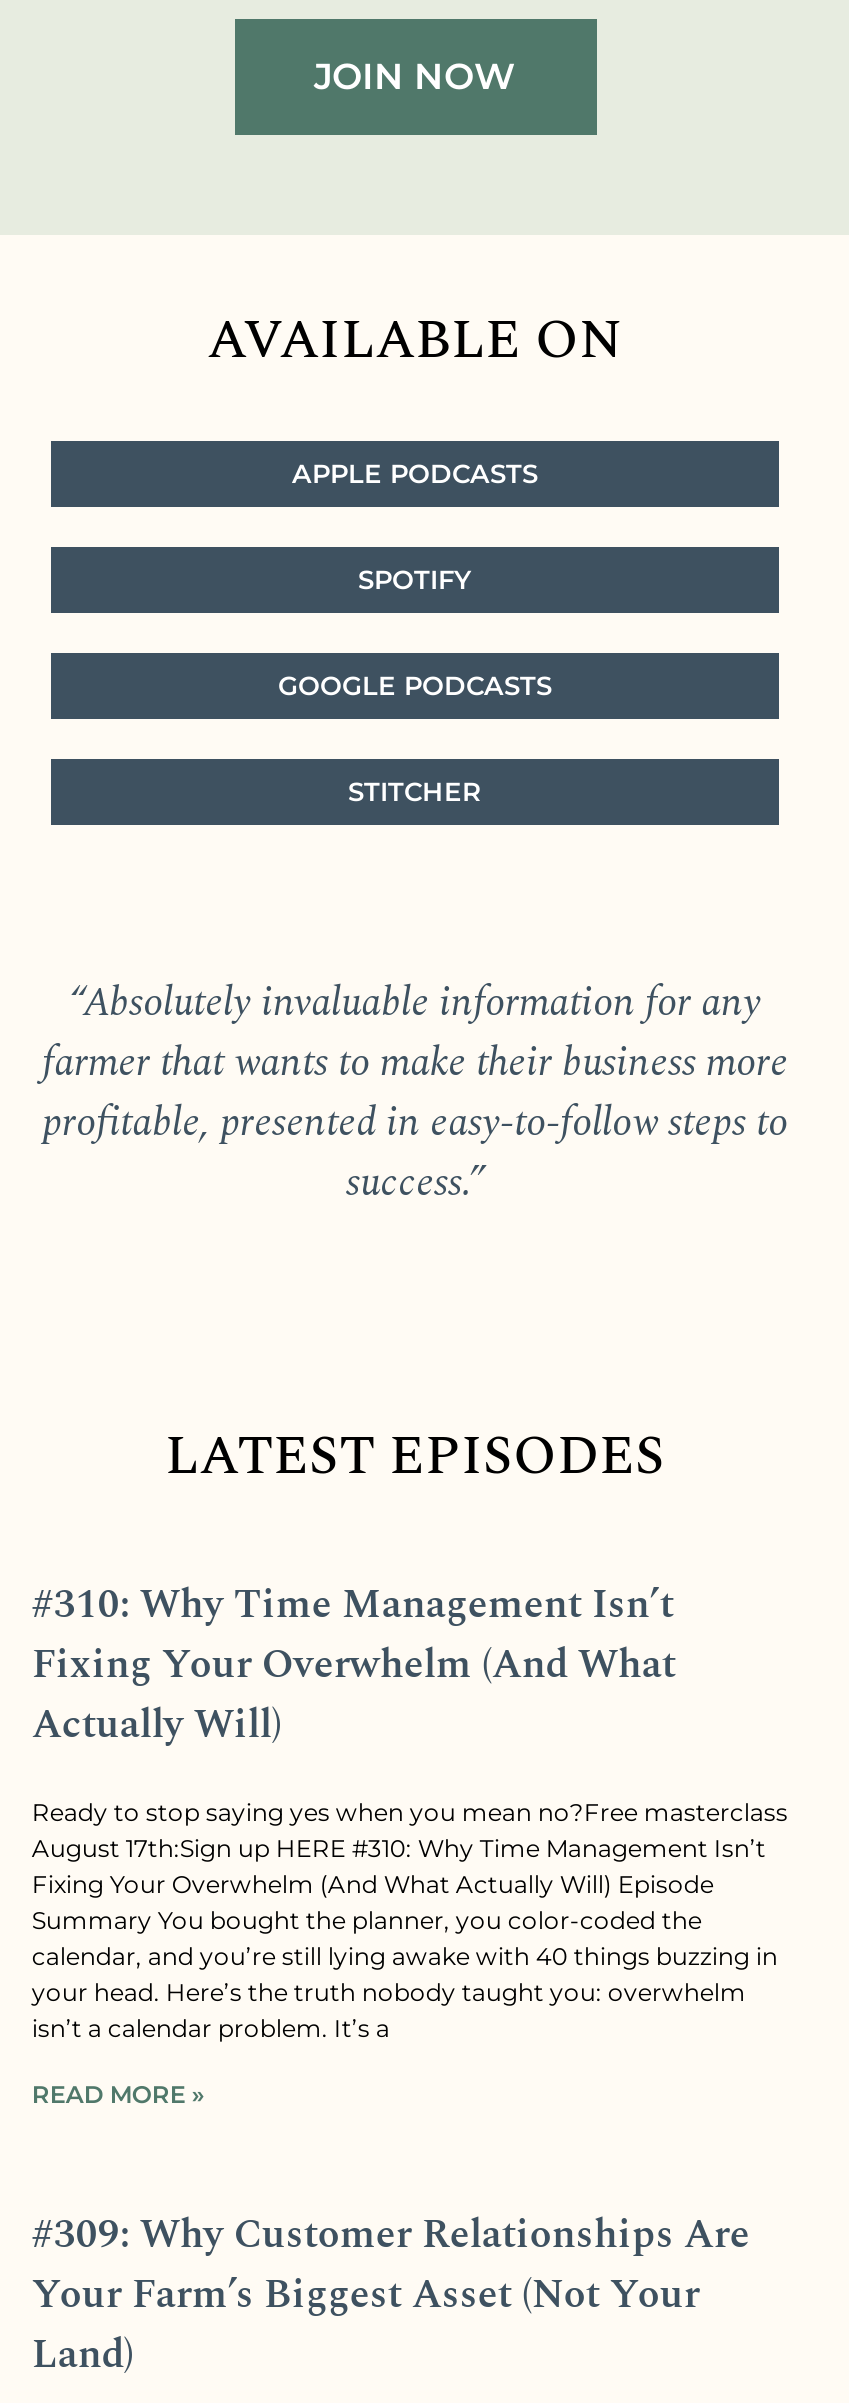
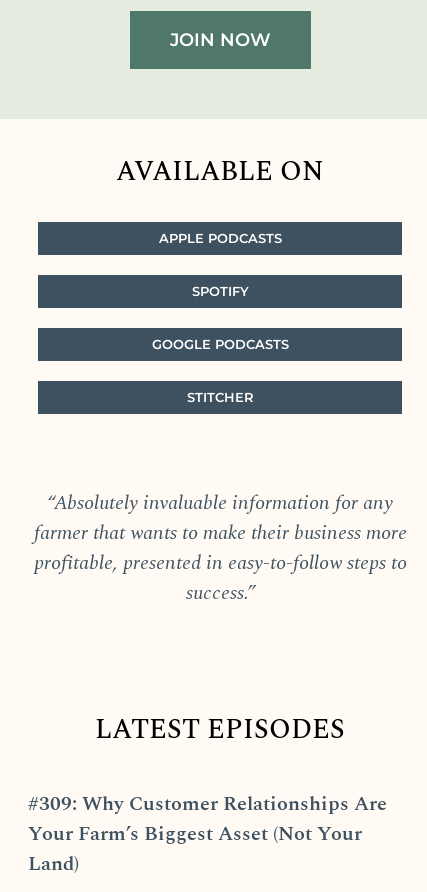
[32,1575,788,2109] #310: Why Time Management Isn’t | Fixing Your Overwhelm (And What | Actually Will) | Ready to stop saying yes when you mean no?Free masterclass | August 17th:Sign up HERE #310: Why Time Management Isn’t | Fixing Your Overwhelm (And What Actually Will) Episode | Summary You bought the planner, you color-coded the | calendar, and you’re still lying awake with 40 things buzzing in | your head. Here’s the truth nobody taught you: overwhelm | isn’t a calendar problem. It’s a | READ MORE » -> none

